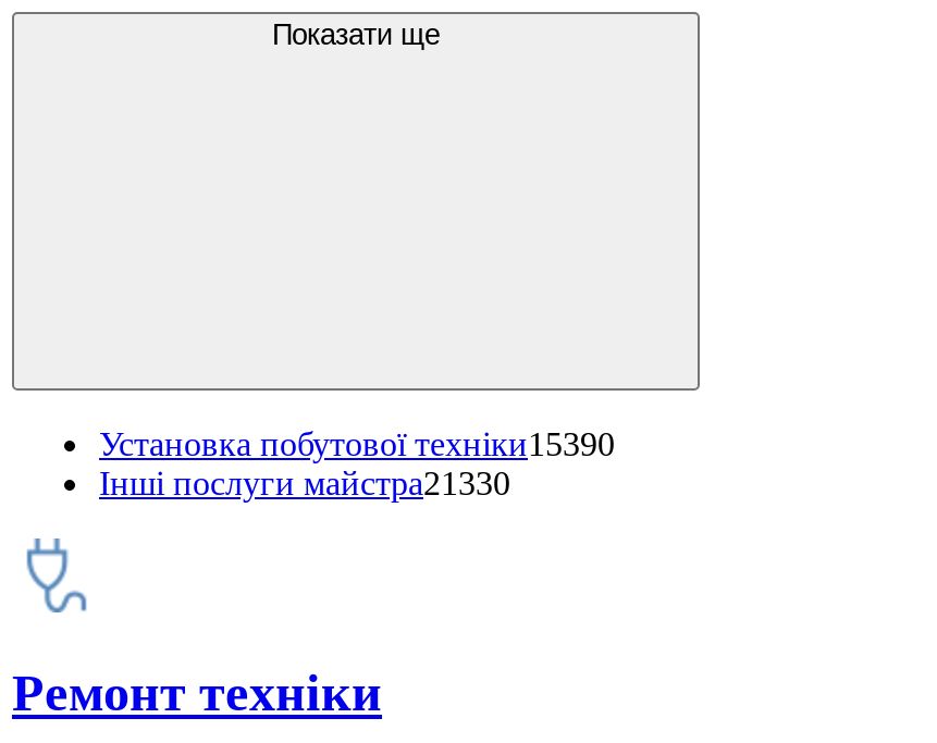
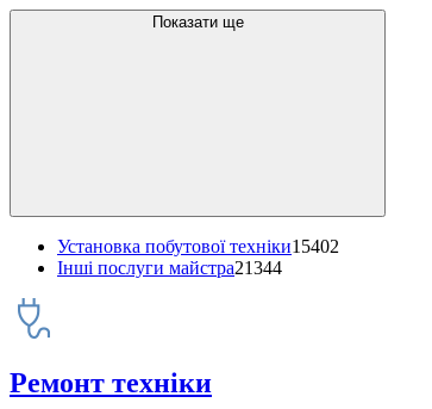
[99,425,615,462] Установка побутової техніки15390 -> [57,236,339,256] Установка побутової техніки15402
[99,464,510,501] Інші послуги майстра21330 -> [57,257,282,277] Інші послуги майстра21344

